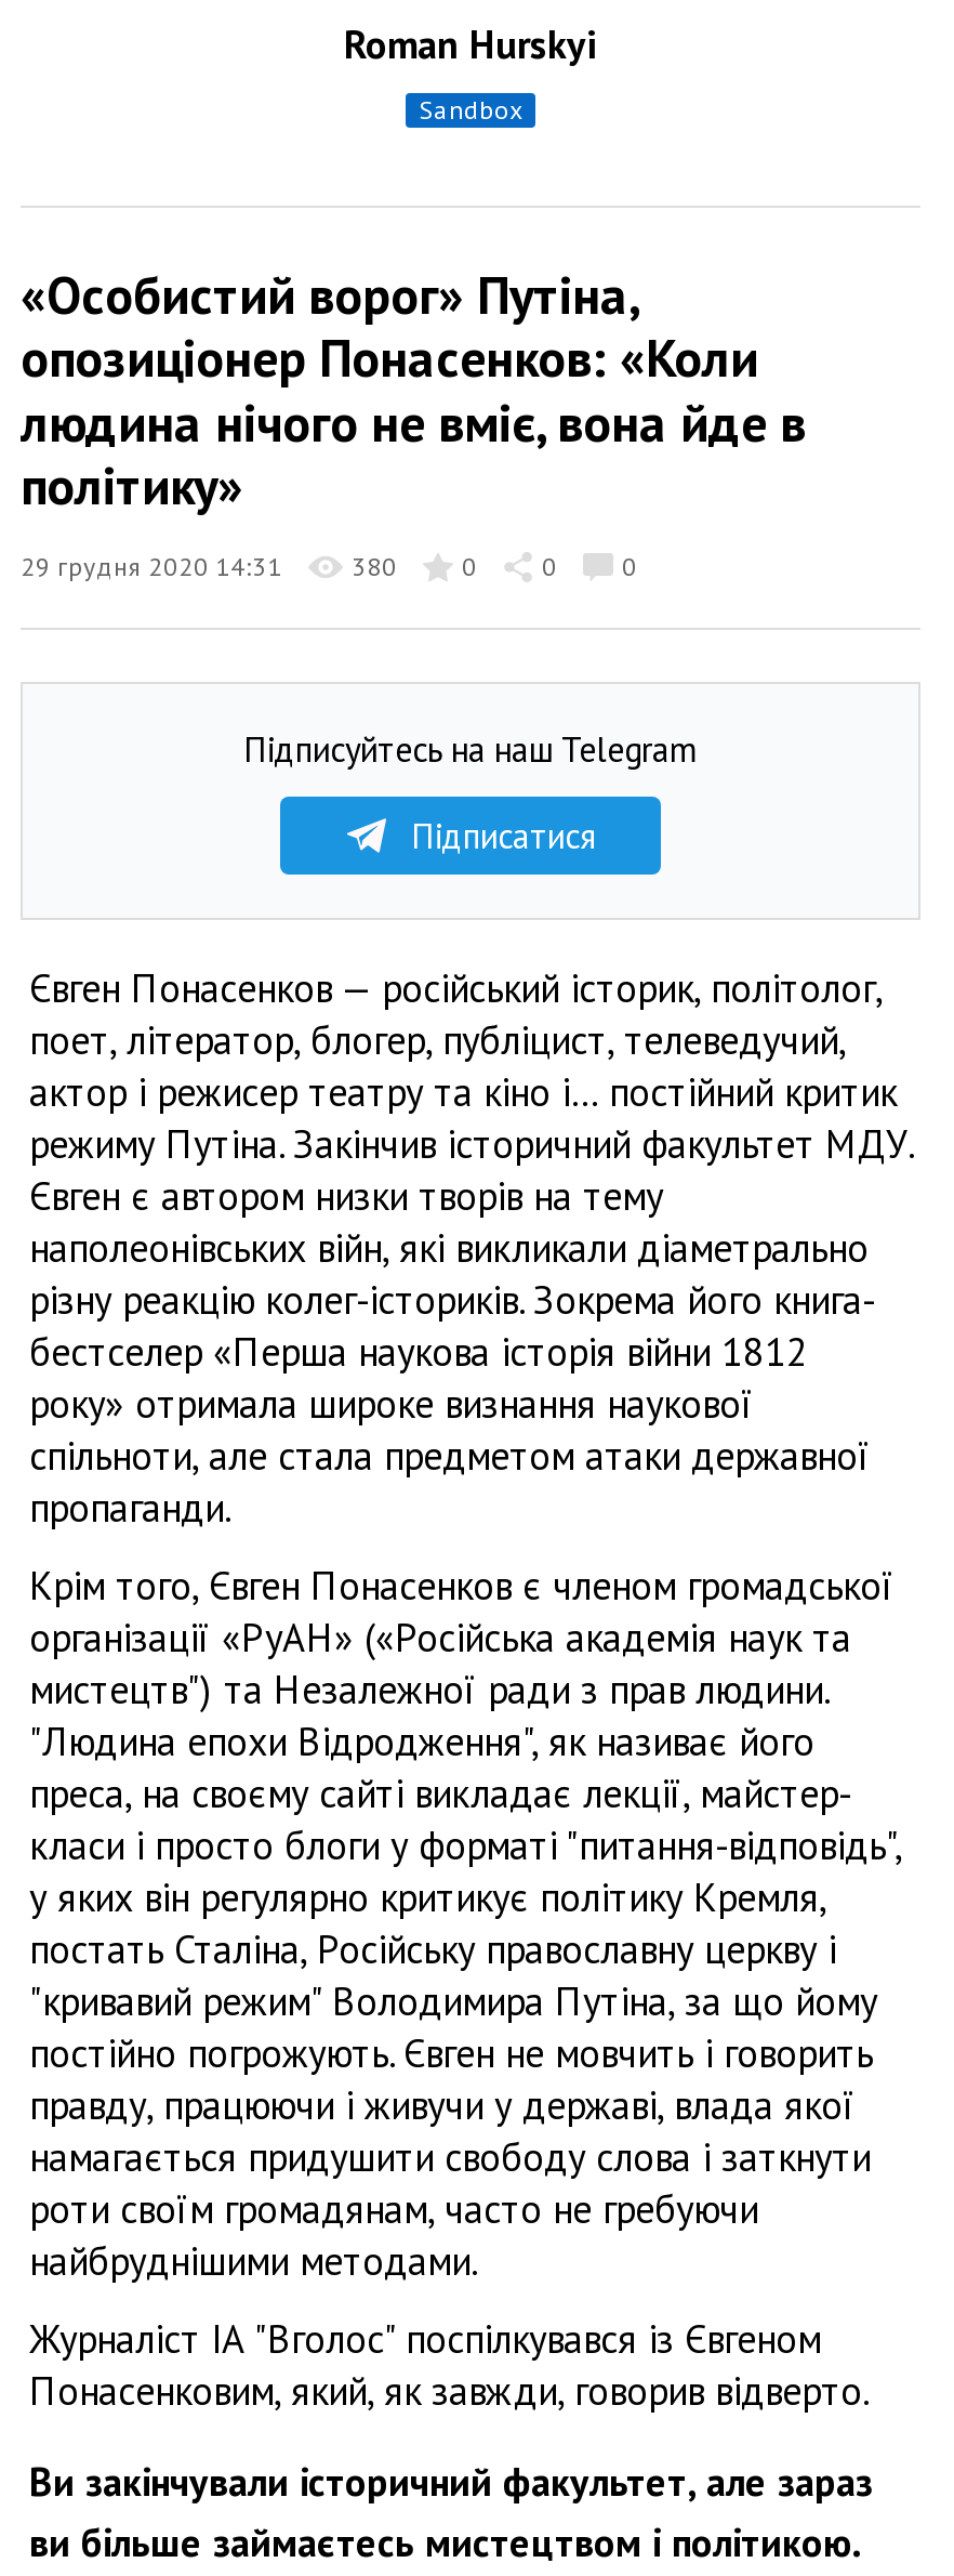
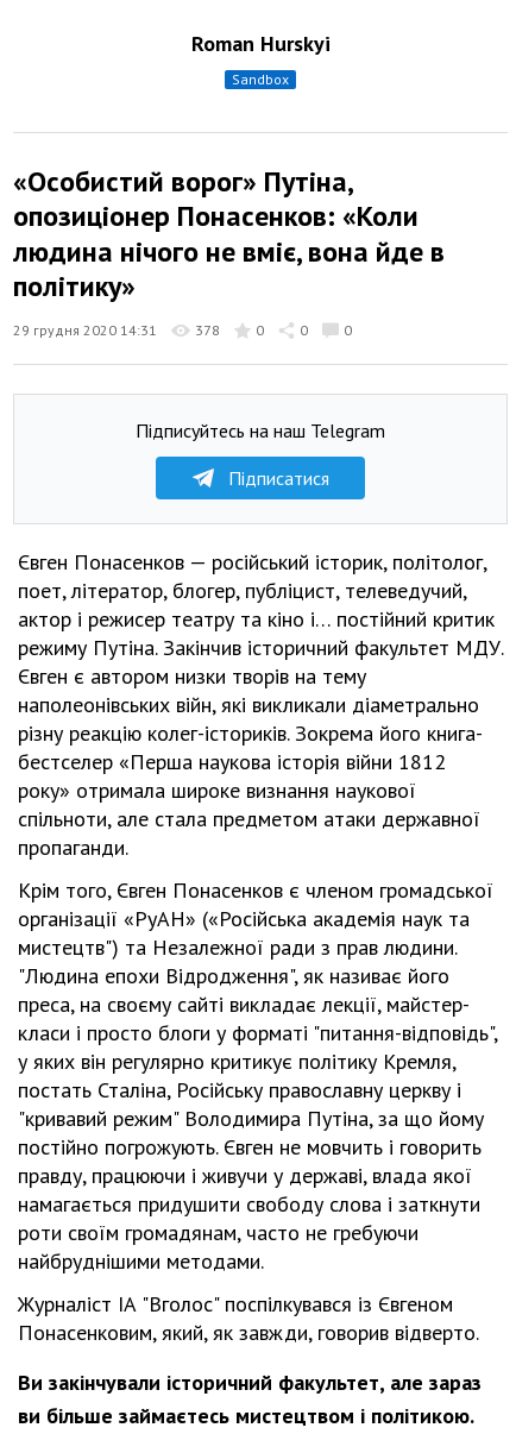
[352,550,637,582] 380 0 0 0 -> [195,321,352,339] 378 0 0 0

